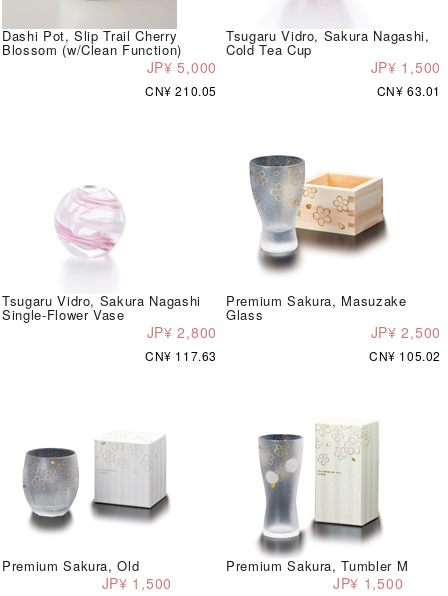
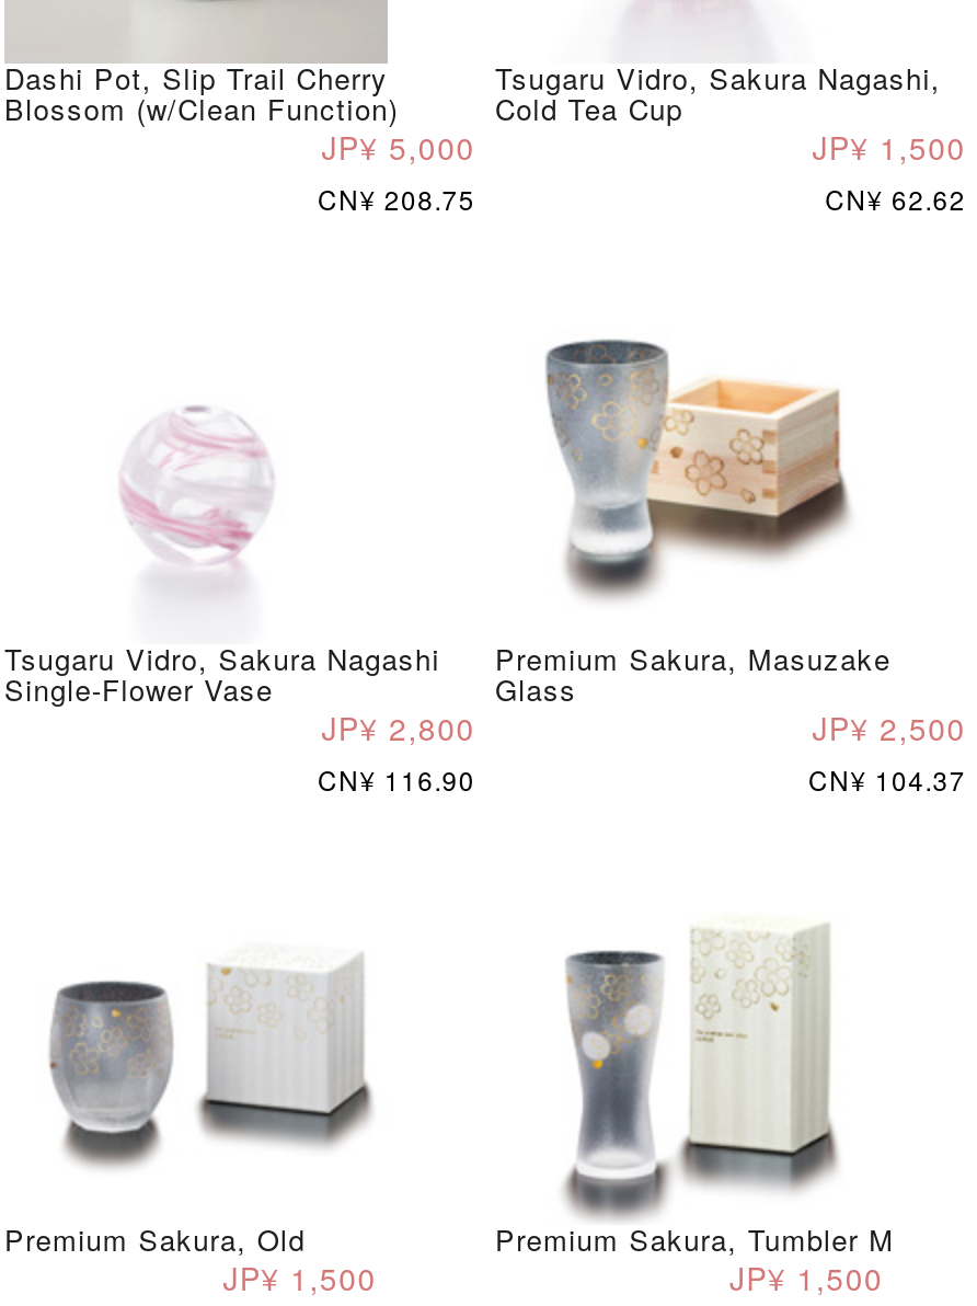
[145,81,217,98] CN¥ 210.05 -> [318,179,475,216] CN¥ 208.75
[377,81,441,98] CN¥ 63.01 -> [825,179,966,216] CN¥ 62.62
[145,346,217,363] CN¥ 117.63 -> [318,759,475,797] CN¥ 116.90
[369,346,441,363] CN¥ 105.02 -> [808,759,966,797] CN¥ 104.37

